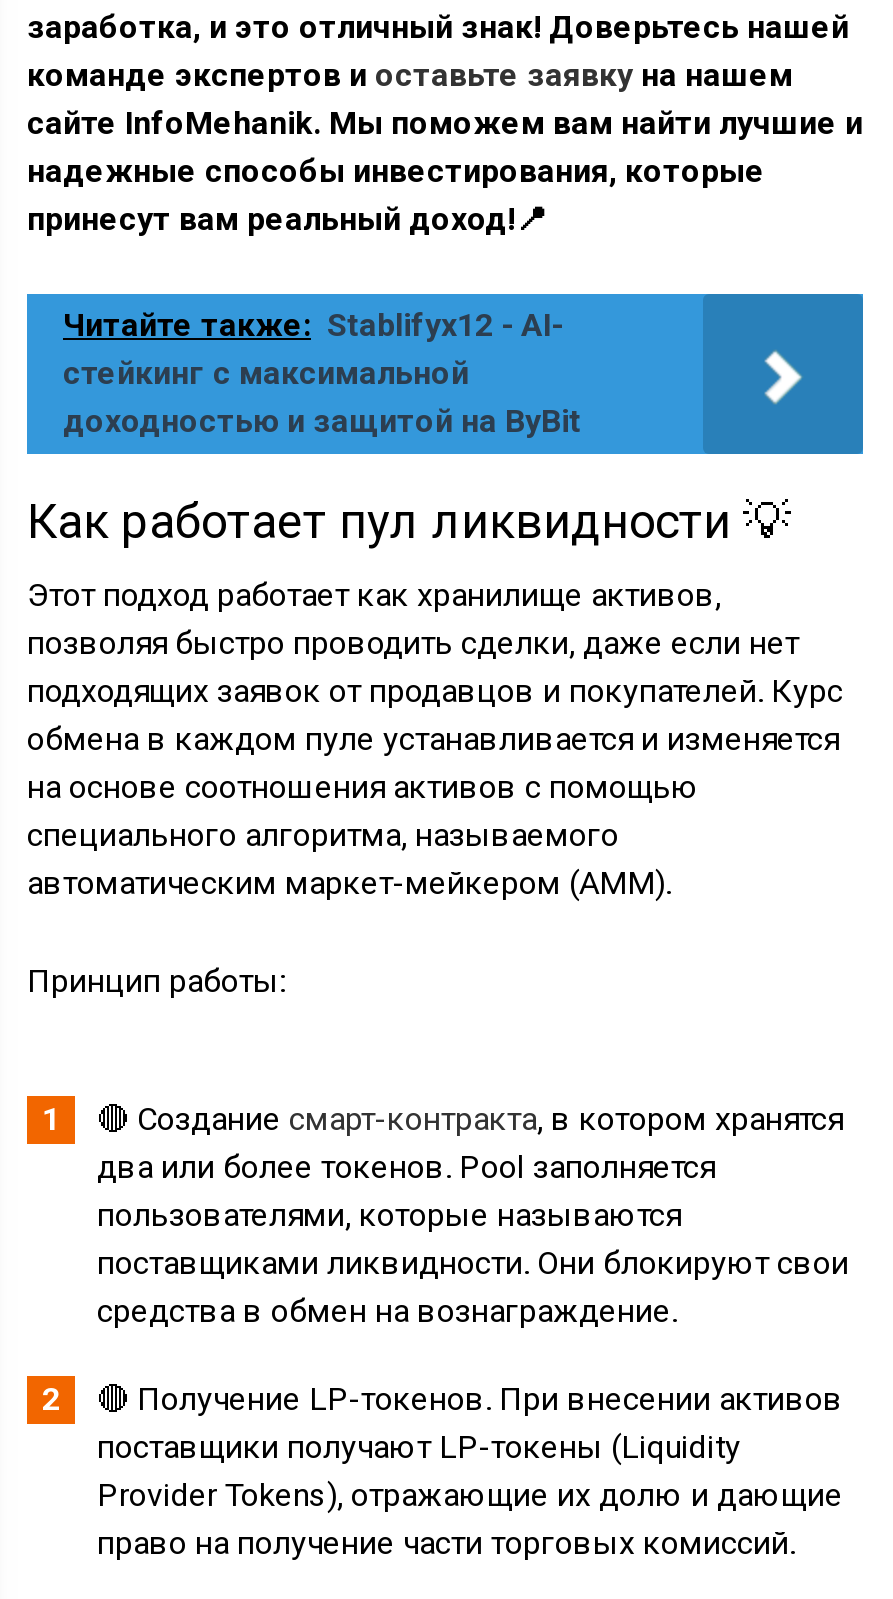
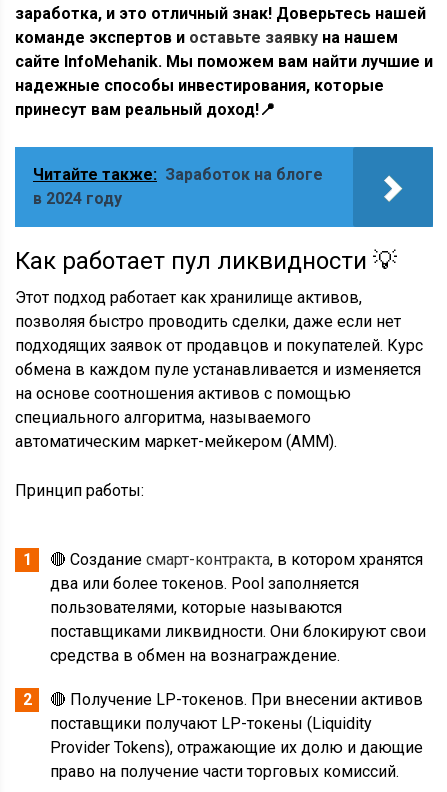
[63,306,581,440] Читайте также: Stablifyx12 - AI- | стейкинг с максимальной | доходностью и защитой на ByBit -> [33,165,323,208] Читайте также: Заработок на блоге | в 2024 году

